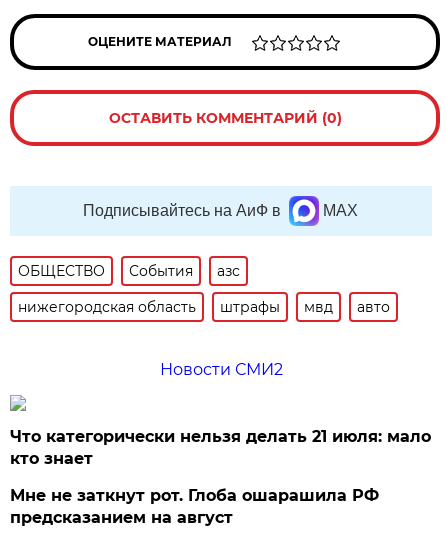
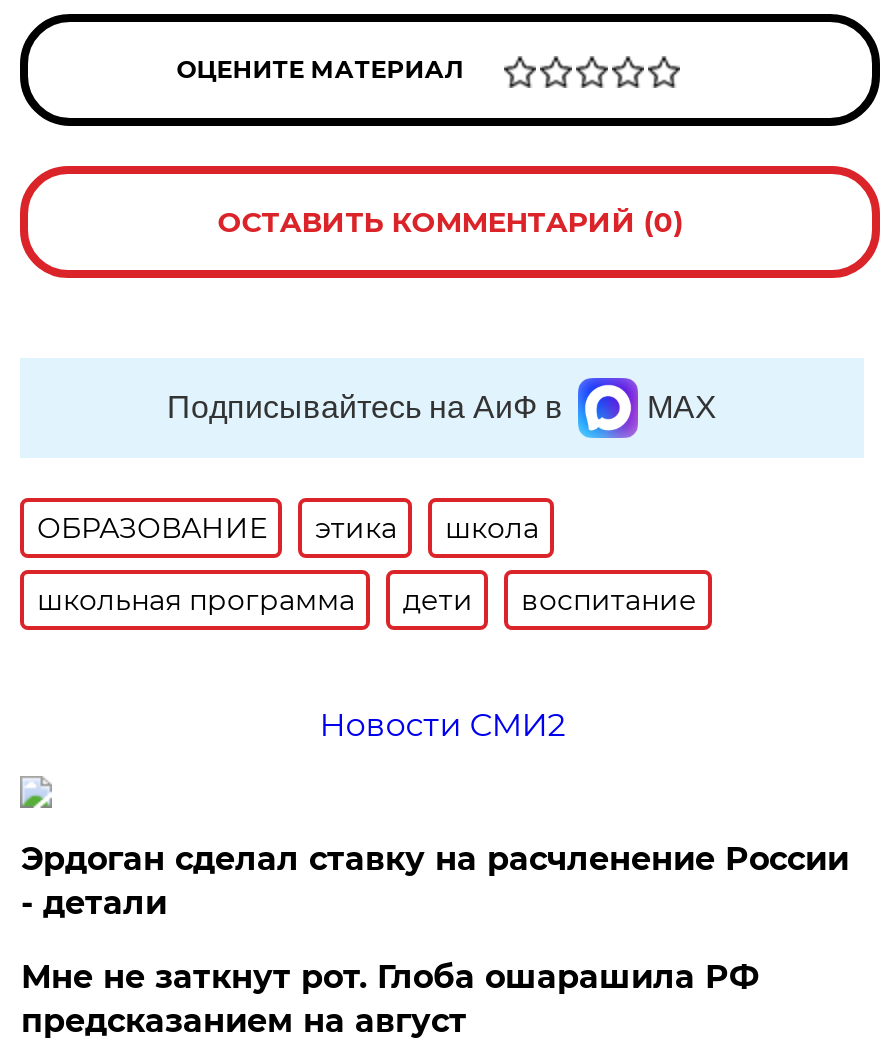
[18,262,240,280] ОБЩЕСТВО | События | азс -> [37,510,539,546] ОБРАЗОВАНИЕ | этика | школа
[18,298,390,316] нижегородская область | штрафы | мвд | авто -> [37,582,697,618] школьная программа | дети | воспитание
[10,427,431,468] Что категорически нельзя делать 21 июля: мало | кто знает -> [21,840,849,922] Эрдоган сделал ставку на расчленение России | - детали

